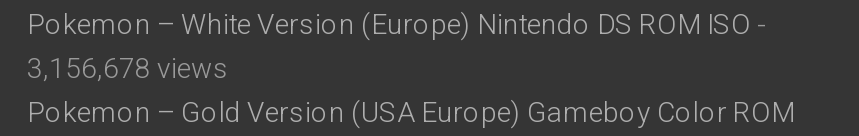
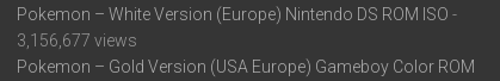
[27,52,229,84] 3,156,678 views -> [17,31,137,50] 3,156,677 views

